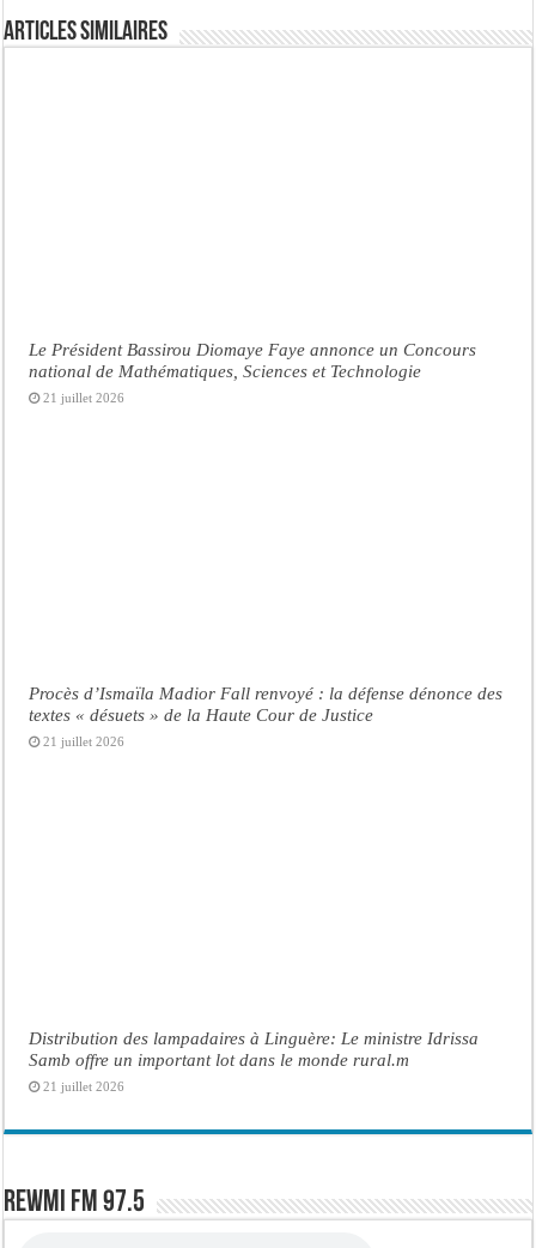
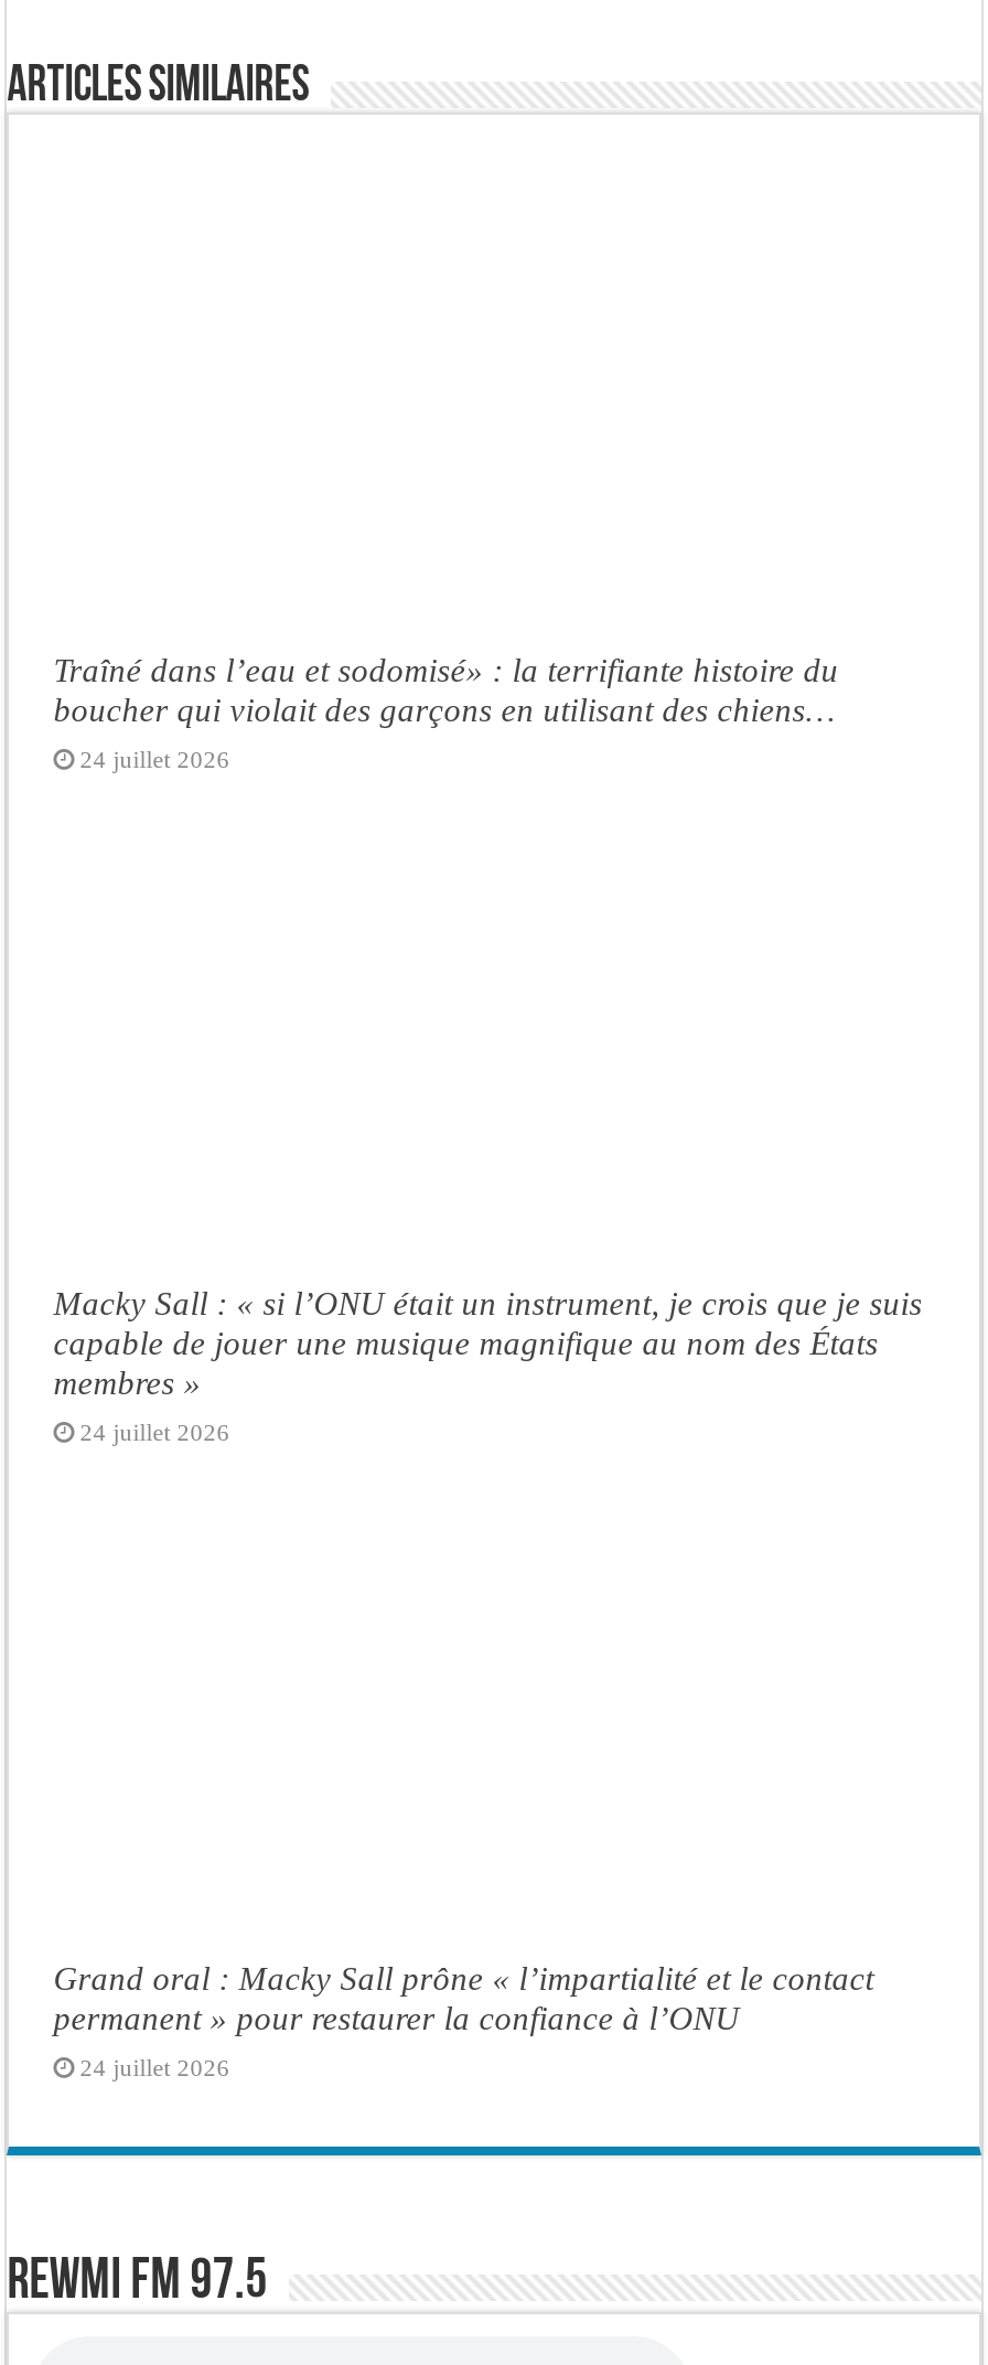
[29,339,476,381] Le Président Bassirou Diomaye Faye annonce un Concours | national de Mathématiques, Sciences et Technologie -> [53,650,838,728] Traîné dans l’eau et sodomisé» : la terrifiante histoire du | boucher qui violait des garçons en utilisant des chiens…
[43,390,125,405] 21 juillet 2026 -> [80,745,230,772] 24 juillet 2026
[29,683,503,725] Procès d’Ismaïla Madior Fall renvoyé : la défense dénonce des | textes « désuets » de la Haute Cour de Justice -> [53,1285,922,1402] Macky Sall : « si l’ONU était un instrument, je crois que je suis | capable de jouer une musique magnifique au nom des États | membres »
[43,735,125,749] 21 juillet 2026 -> [80,1419,230,1446] 24 juillet 2026
[29,1028,479,1070] Distribution des lampadaires à Linguère: Le ministre Idrissa | Samb offre un important lot dans le monde rural.m -> [53,1959,874,2036] Grand oral : Macky Sall prône « l’impartialité et le contact | permanent » pour restaurer la confiance à l’ONU
[43,1079,125,1093] 21 juillet 2026 -> [80,2054,230,2080] 24 juillet 2026

